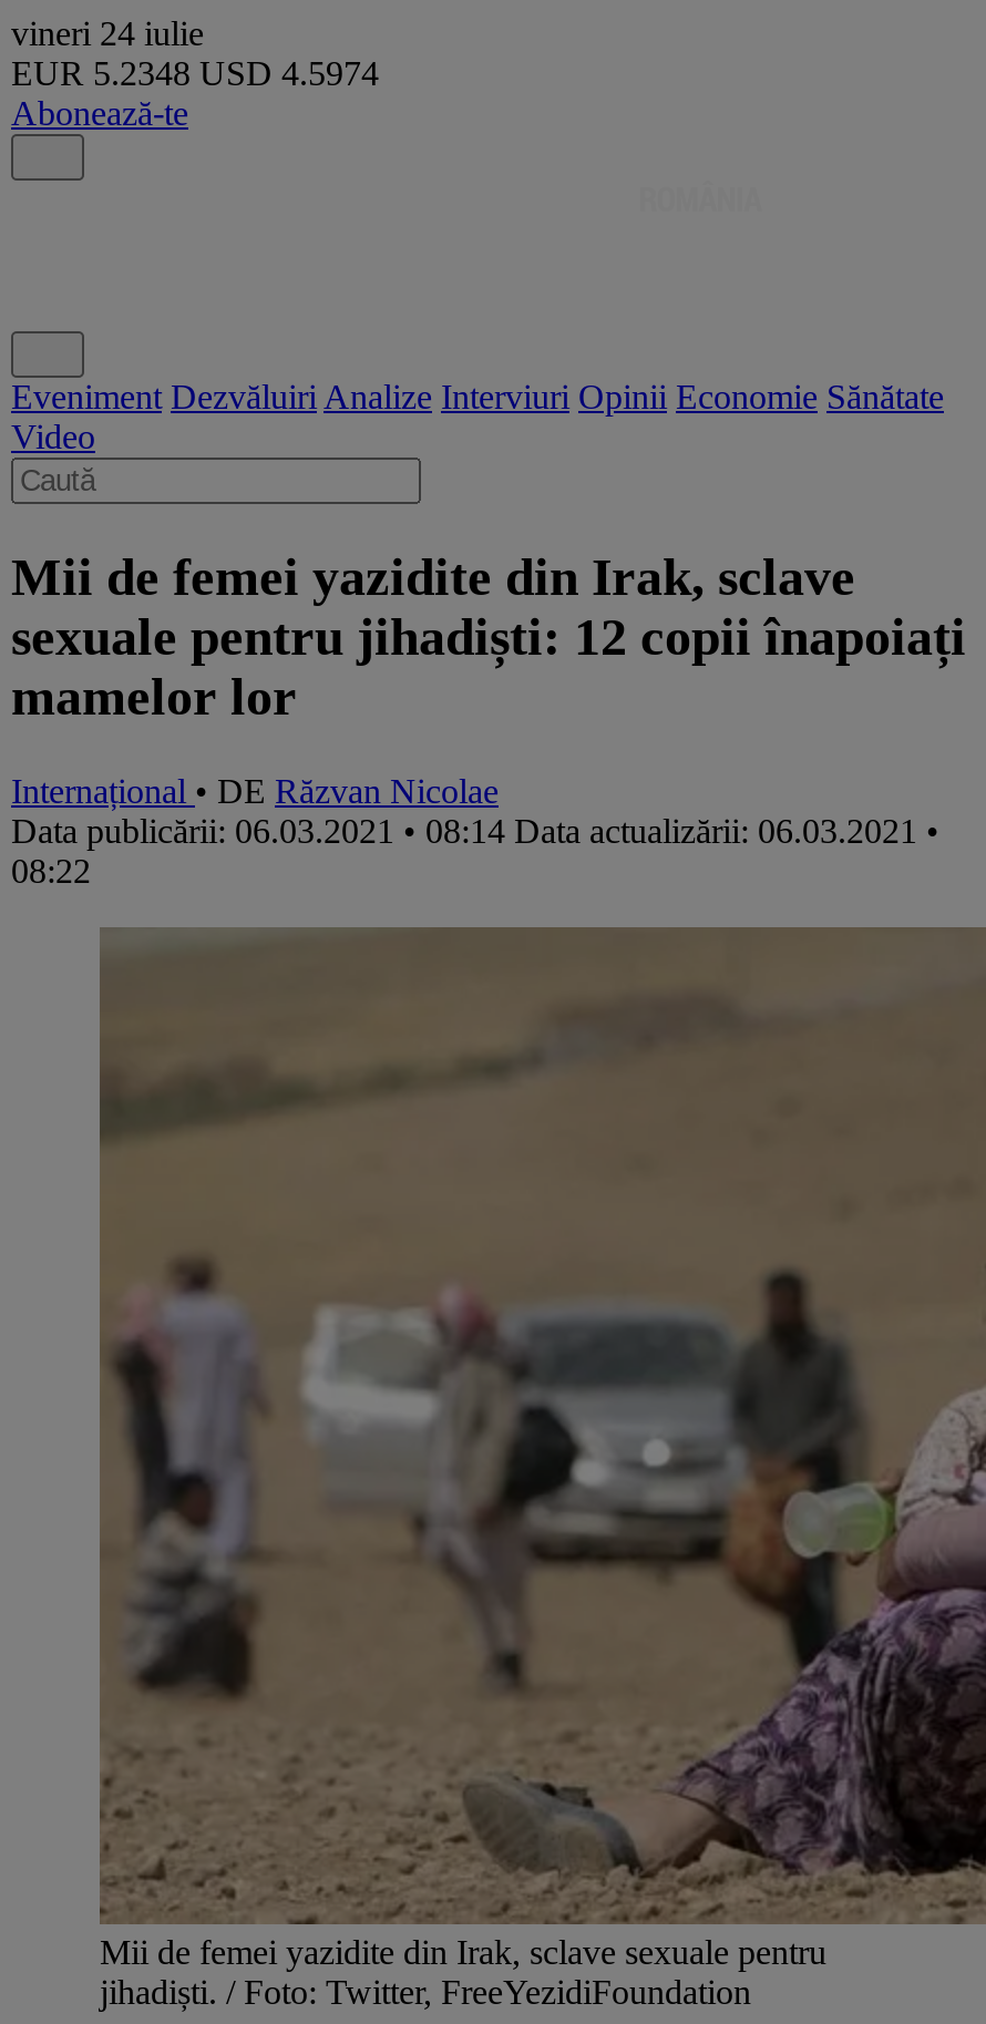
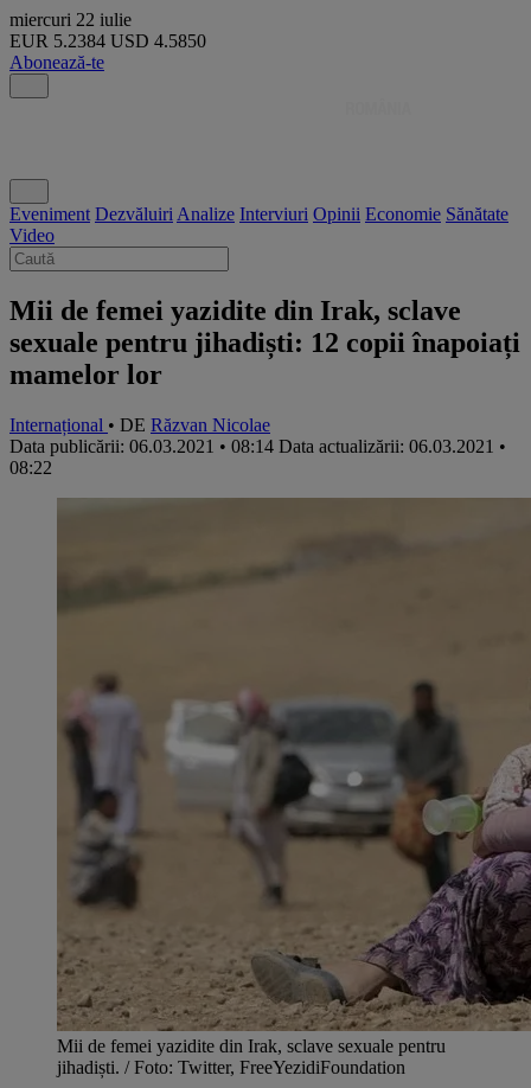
[11,14,204,52] vineri 24 iulie -> [9,9,132,30] miercuri 22 iulie
[11,54,379,92] EUR 5.2348 USD 4.5974 -> [9,31,206,51] EUR 5.2384 USD 4.5850

